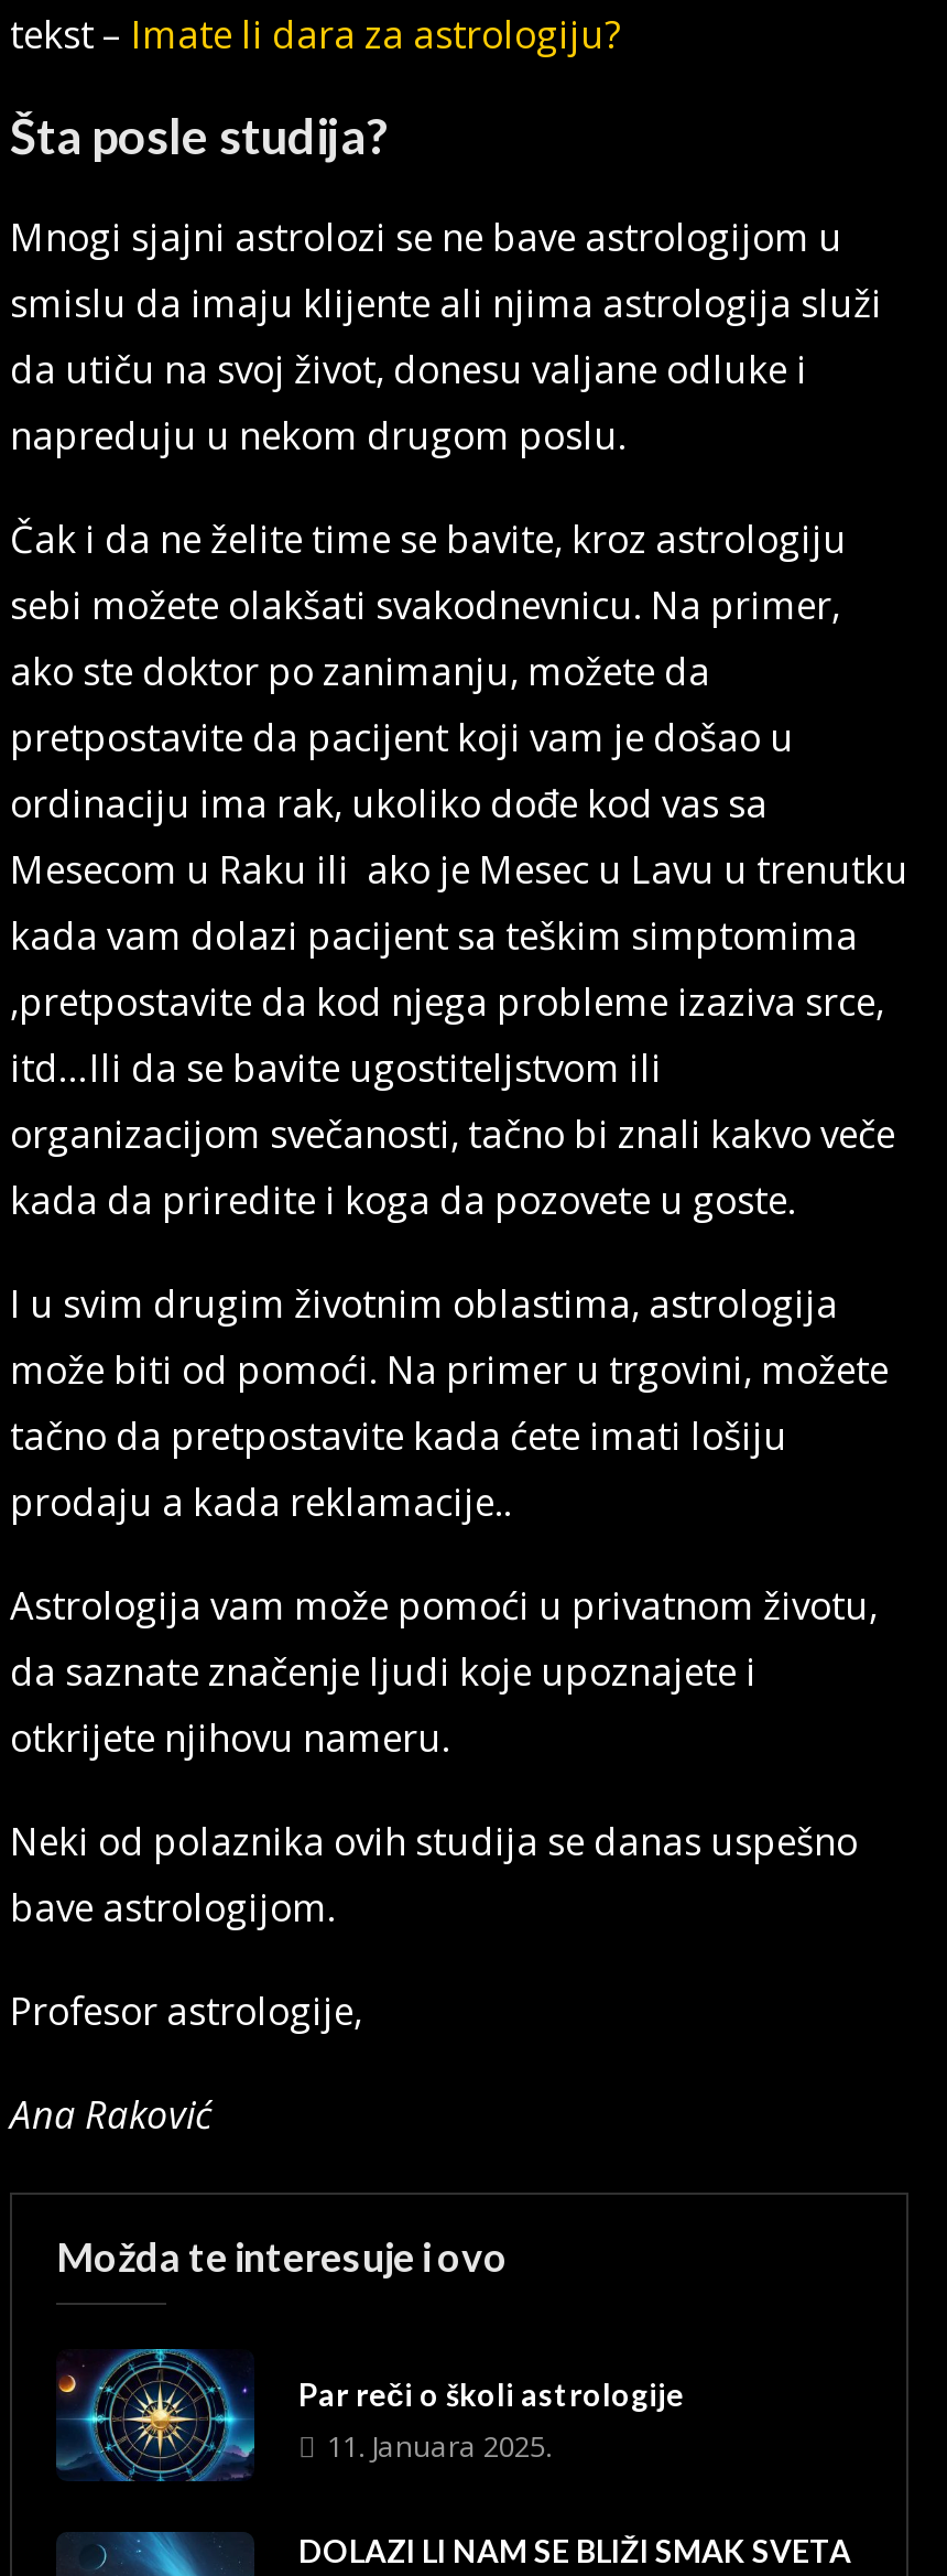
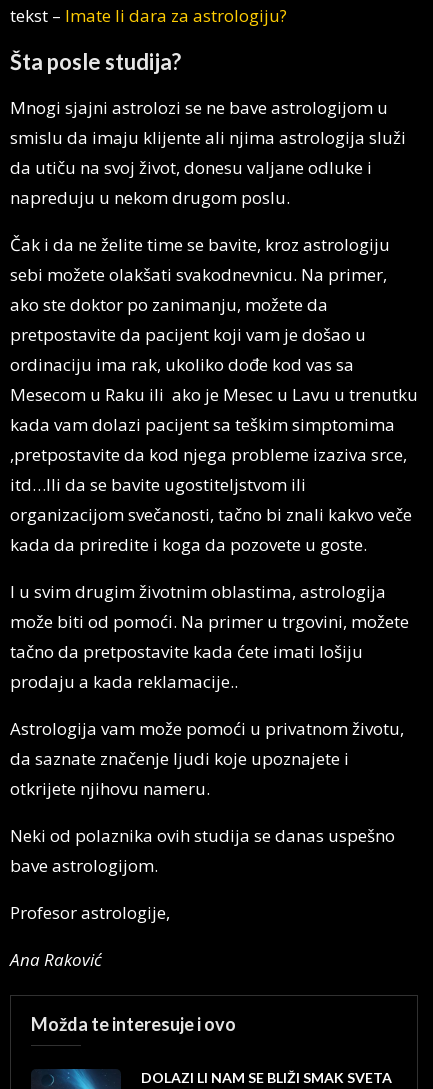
[56,2347,684,2483] [image] | Par reči o školi astrologije | 11. Januara 2025. -> none

